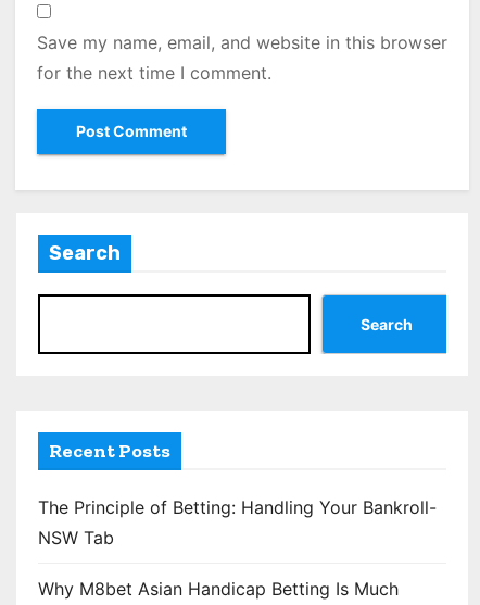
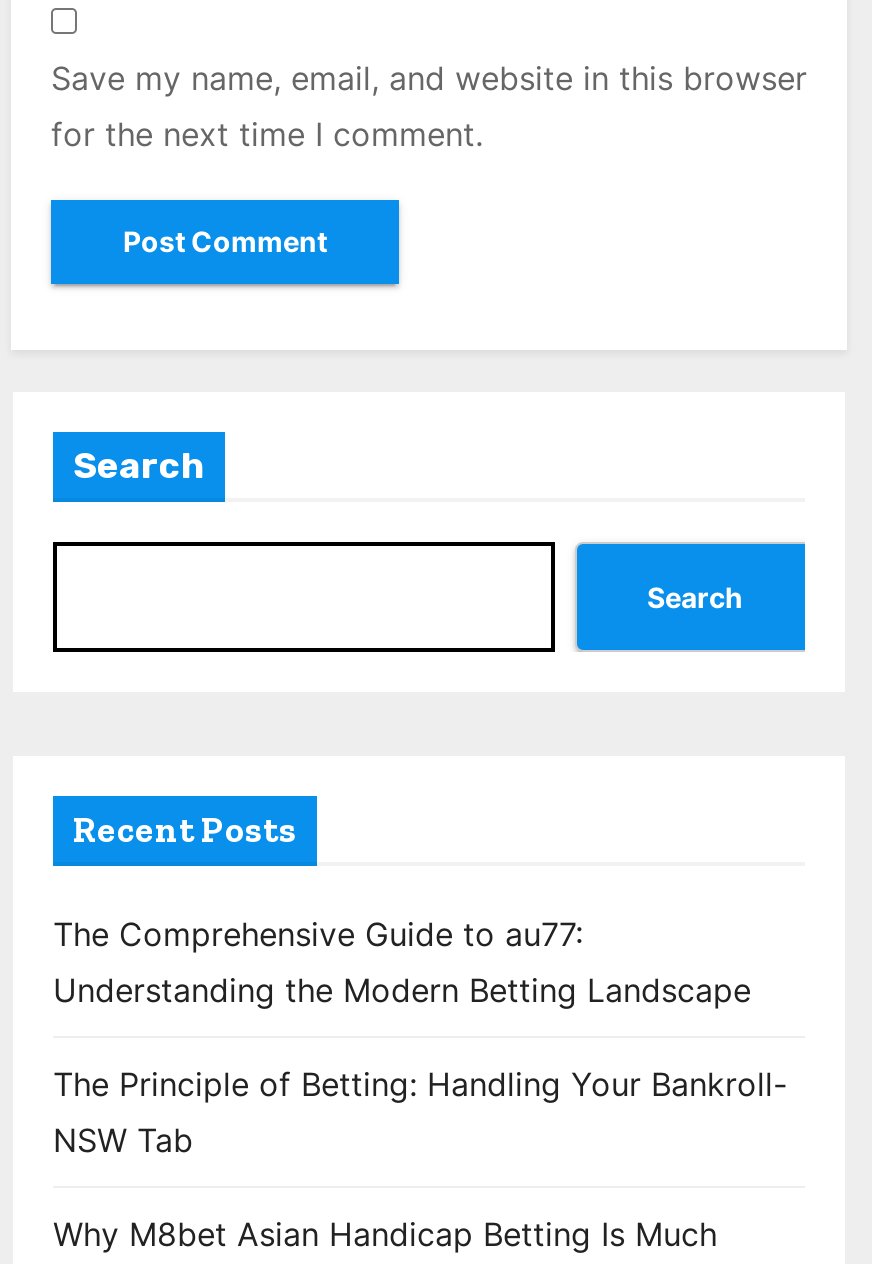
none -> [53,914,751,1010] The Comprehensive Guide to au77: | Understanding the Modern Betting Landscape

